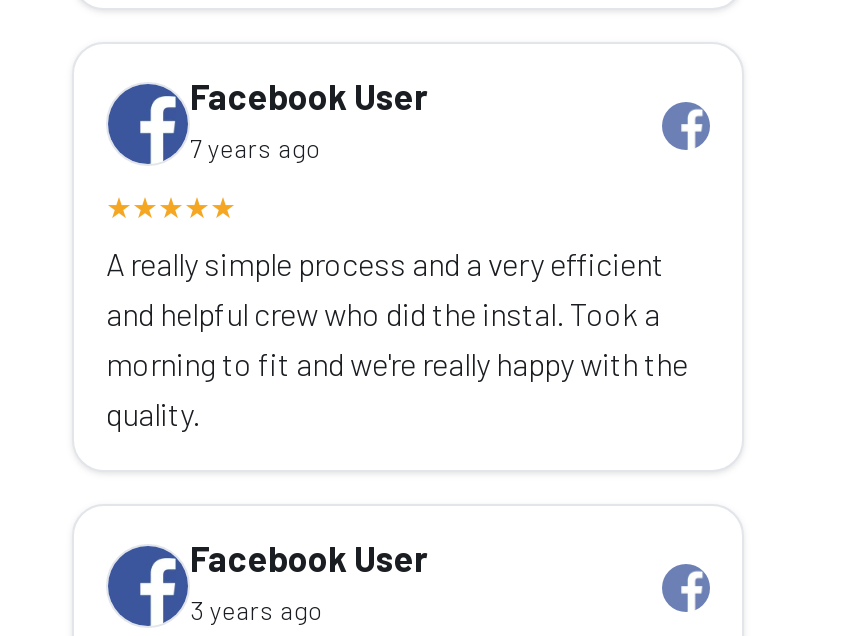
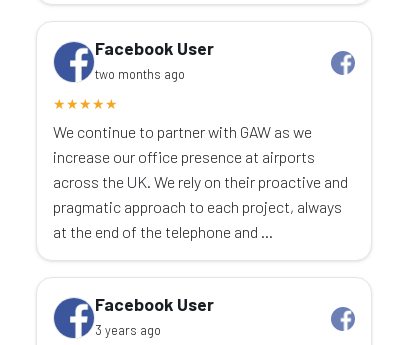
[190,132,320,164] 7 years ago -> [95,66,185,82] two months ago
[106,244,688,432] A really simple process and a very efficient | and helpful crew who did the instal. Took a | morning to fit and we're really happy with the | quality. -> [53,122,348,241] We continue to partner with GAW as we | increase our office presence at airports | across the UK. We rely on their proactive and | pragmatic approach to each project, always | at the end of the telephone and …

